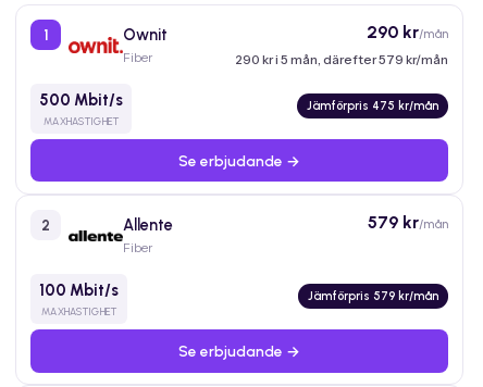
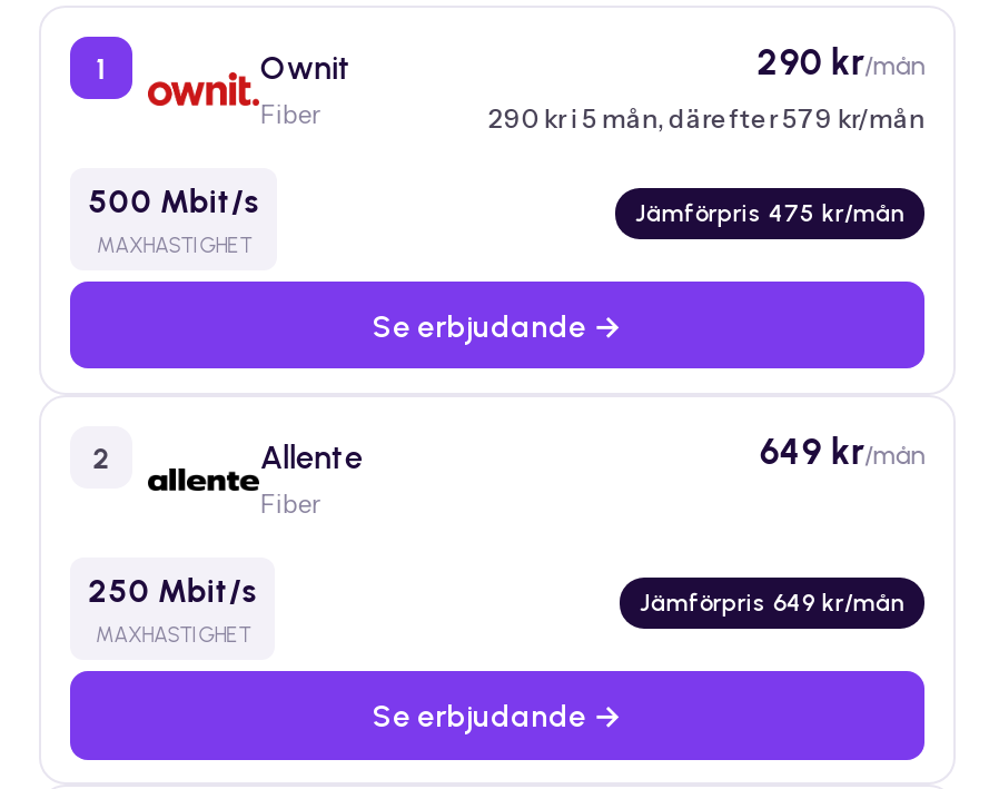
[367,212,448,232] 579 kr/mån -> [759,430,924,473] 649 kr/mån
[39,281,119,300] 100 Mbit/s -> [88,571,257,611] 250 Mbit/s
[308,289,438,303] Jämförpris 579 kr/mån -> [639,588,904,617] Jämförpris 649 kr/mån

